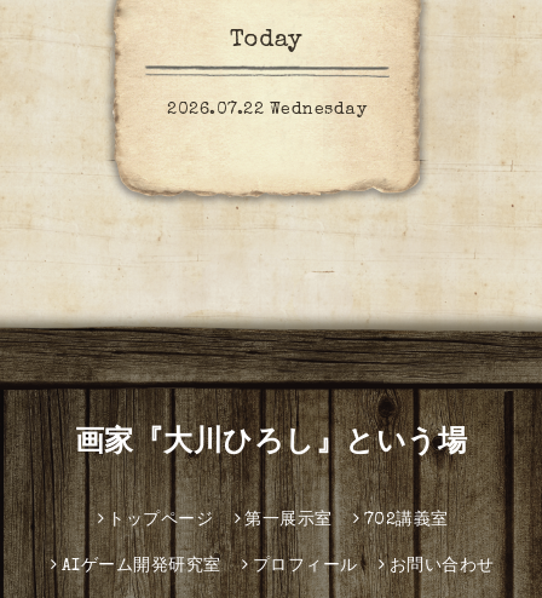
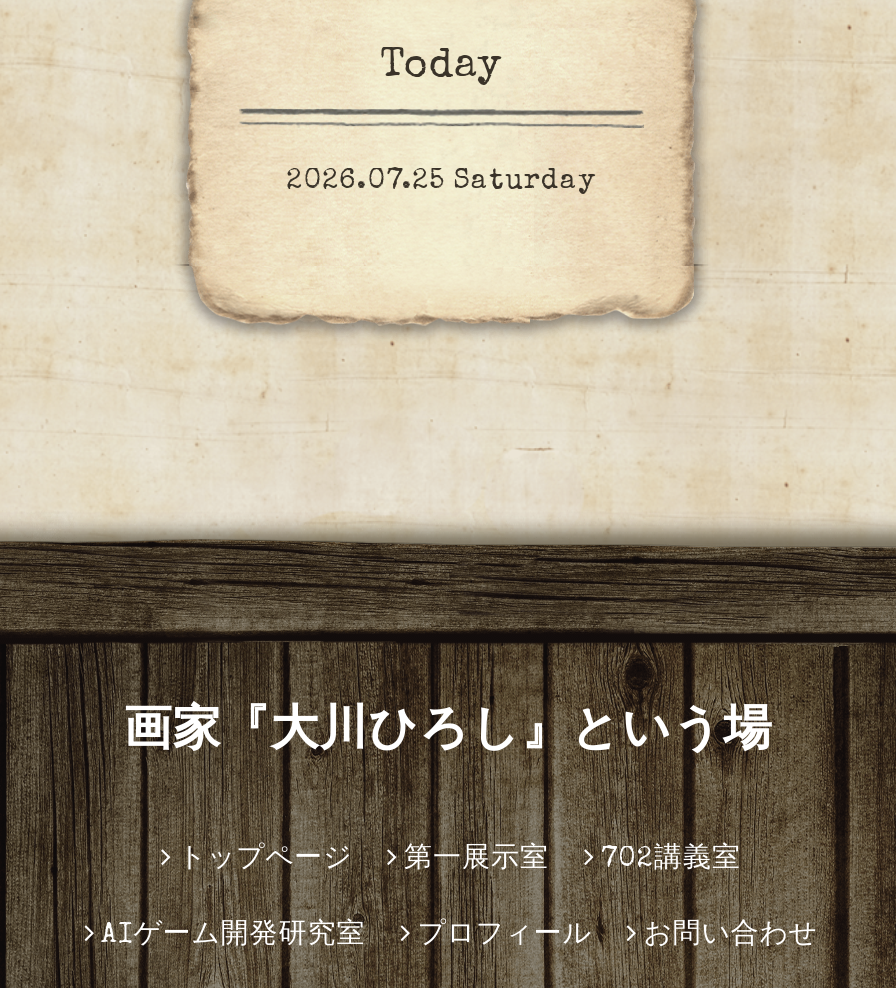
[167,102,367,119] 2026.07.22 Wednesday -> [286,169,596,197] 2026.07.25 Saturday

